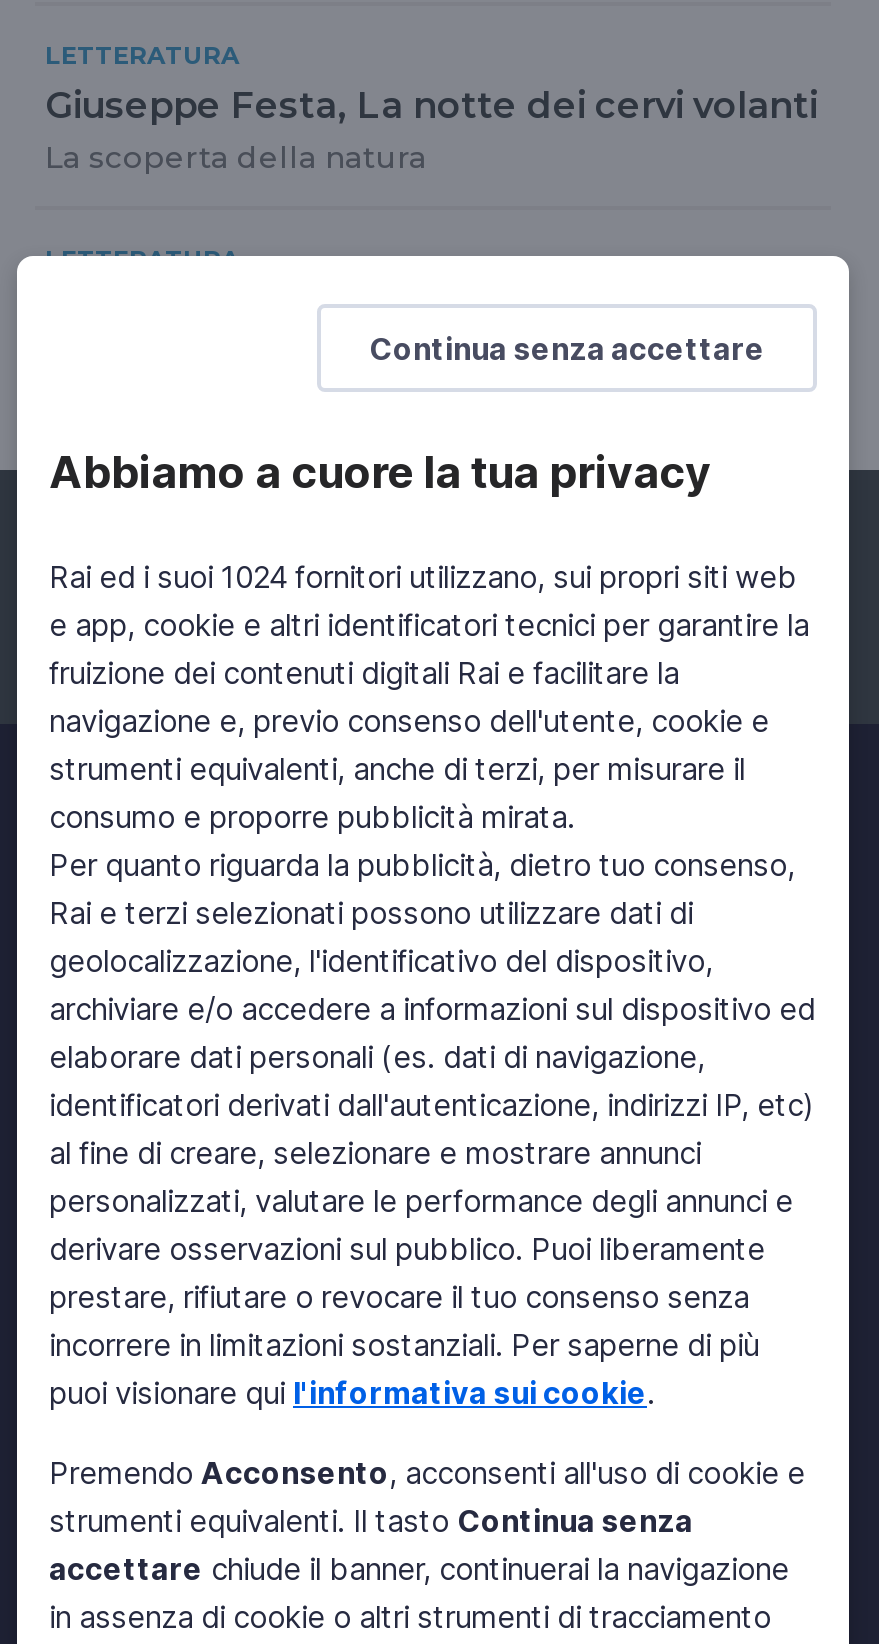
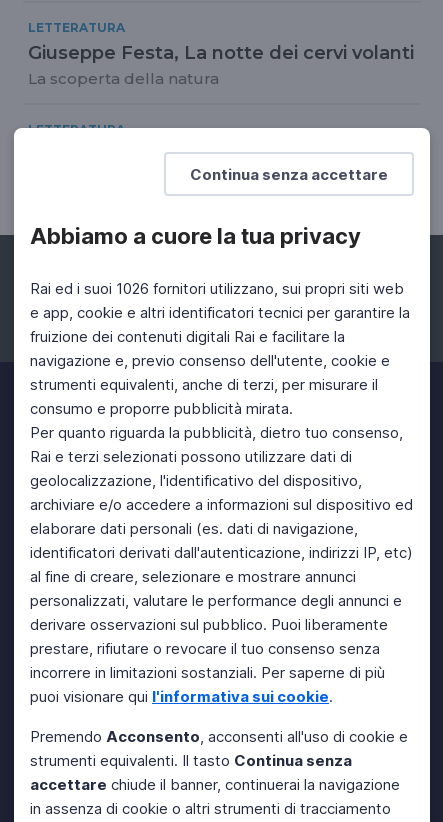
[49,558,797,596] Rai ed i suoi 1024 fornitori utilizzano, sui propri siti web -> [30,279,404,298] Rai ed i suoi 1026 fornitori utilizzano, sui propri siti web

